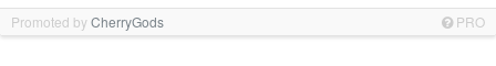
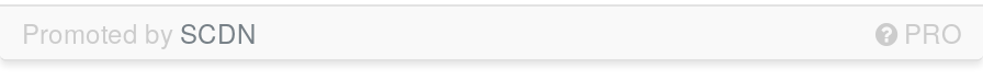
[11,12,164,31] Promoted by CherryGods -> [22,13,257,50] Promoted by SCDN

